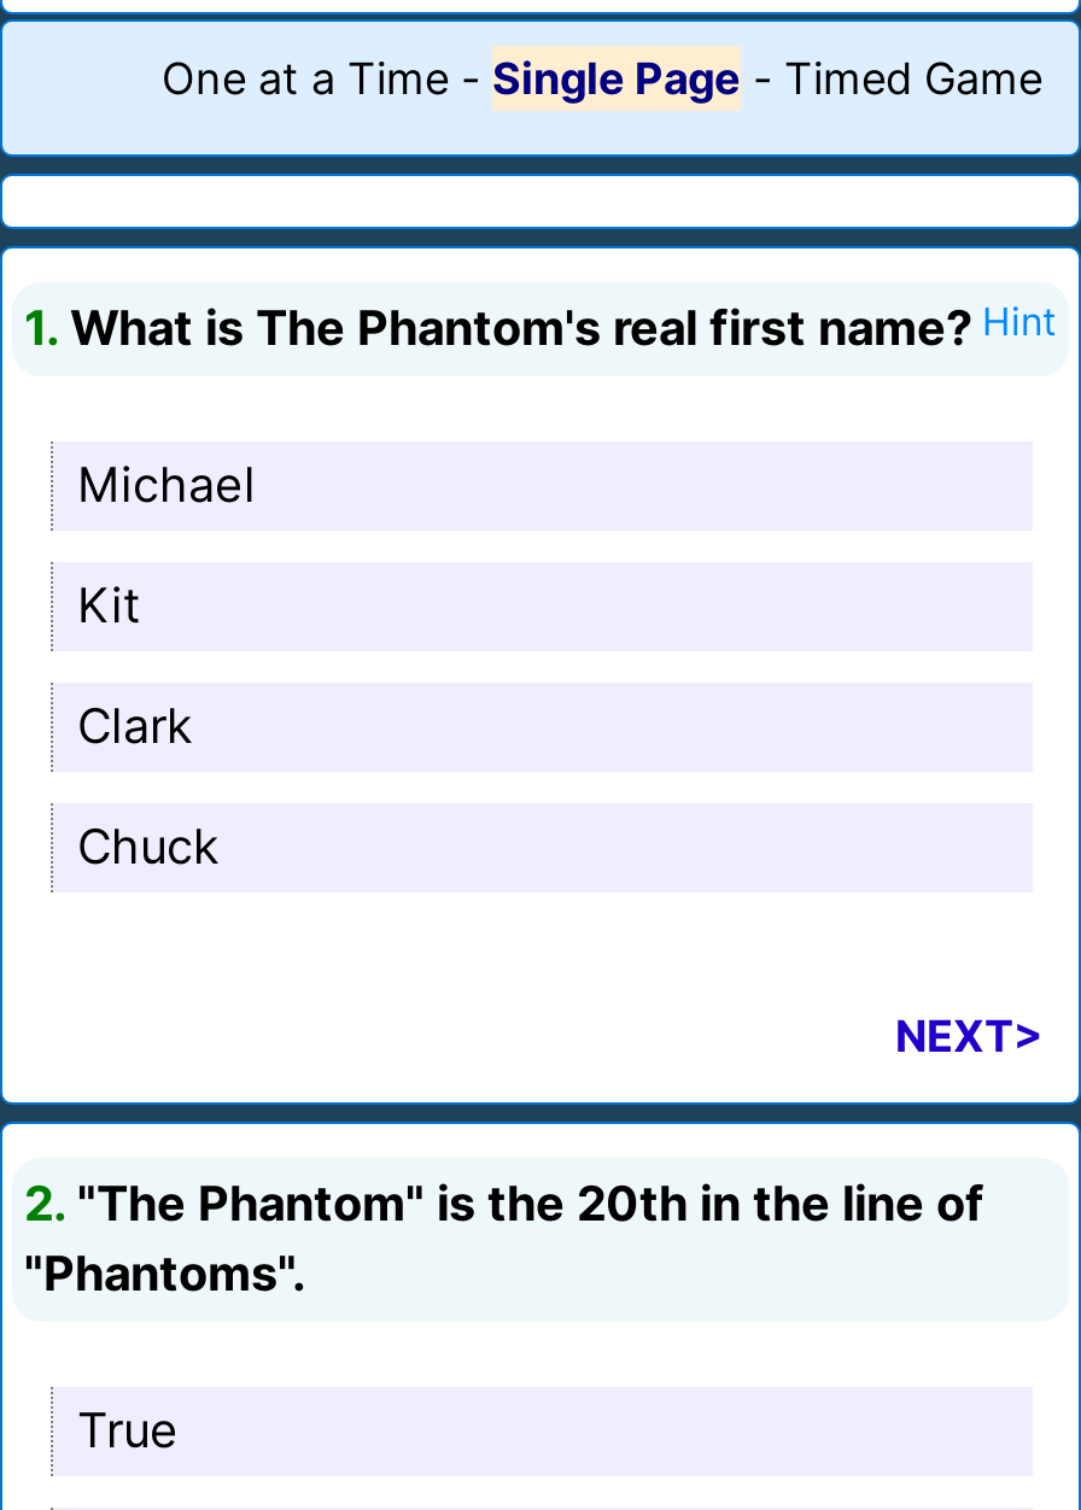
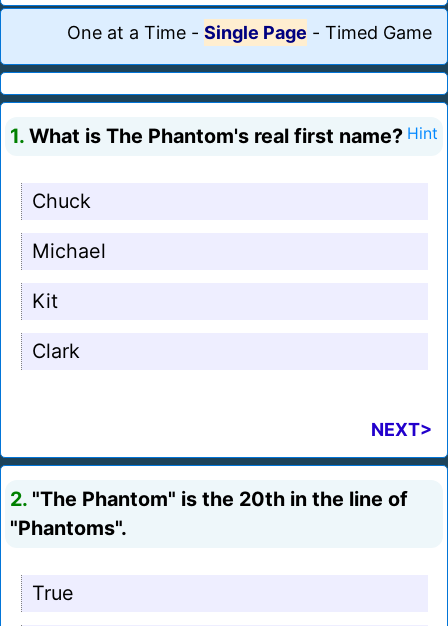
moved [77,456,256,755] -> [32,239,106,363]: Michael | Kit | Clark
moved [77,818,220,876] -> [32,189,91,213]: Chuck

